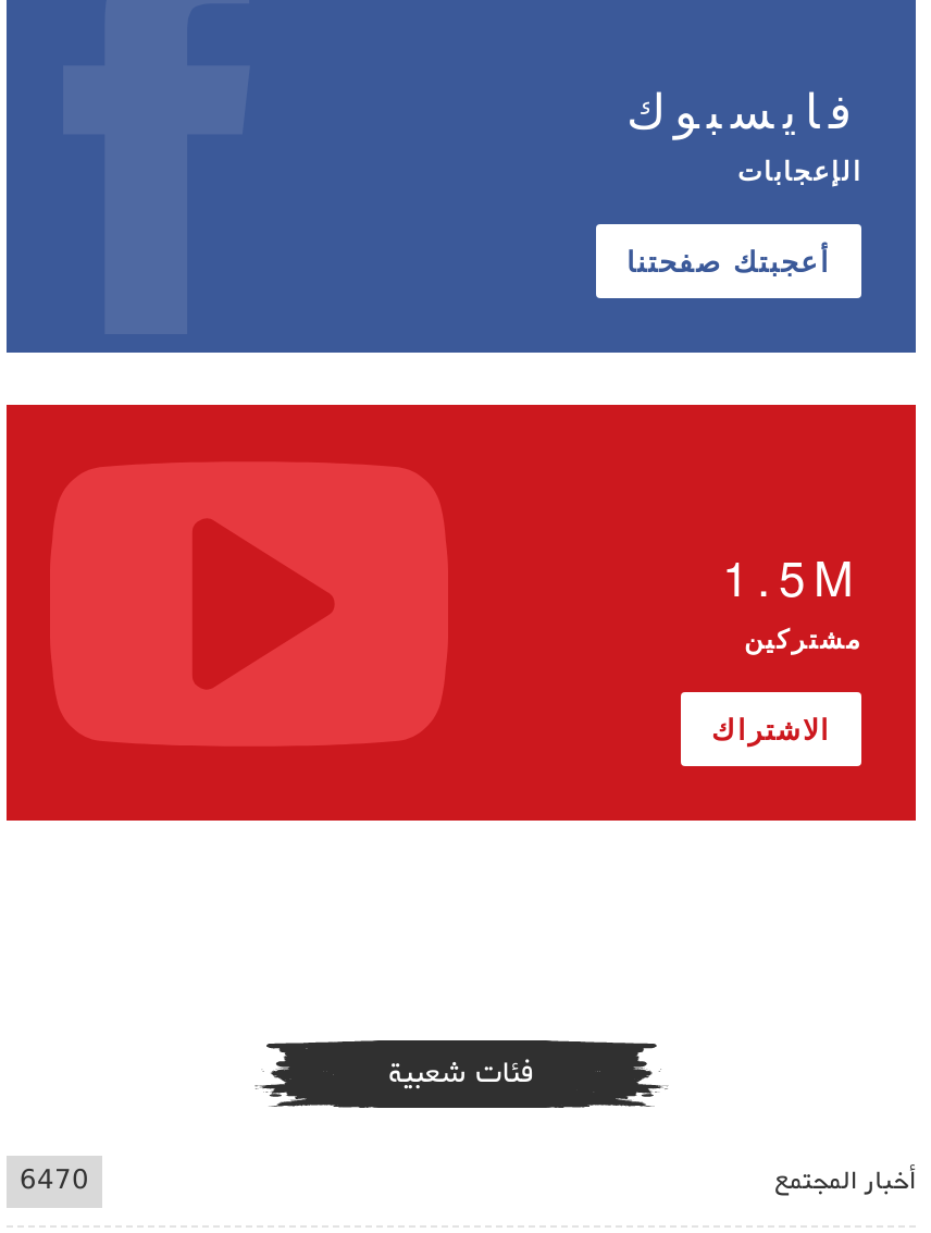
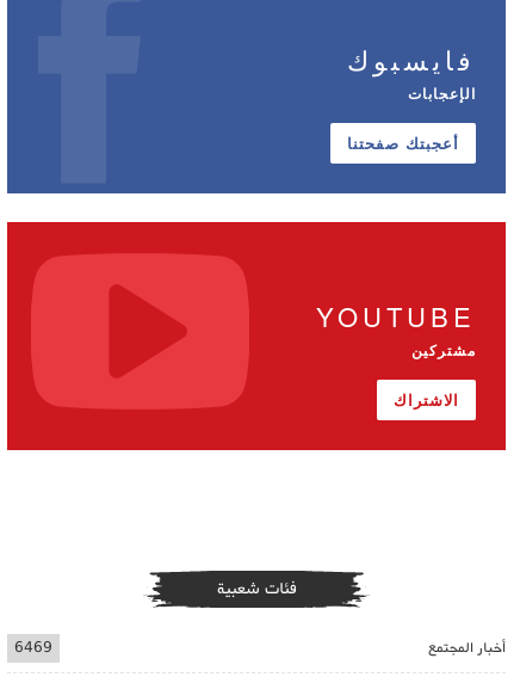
[722,542,861,610] 1.5M -> [316,297,476,334] YOUTUBE
[20,1160,89,1201] 6470 -> [14,636,52,659] 6469

